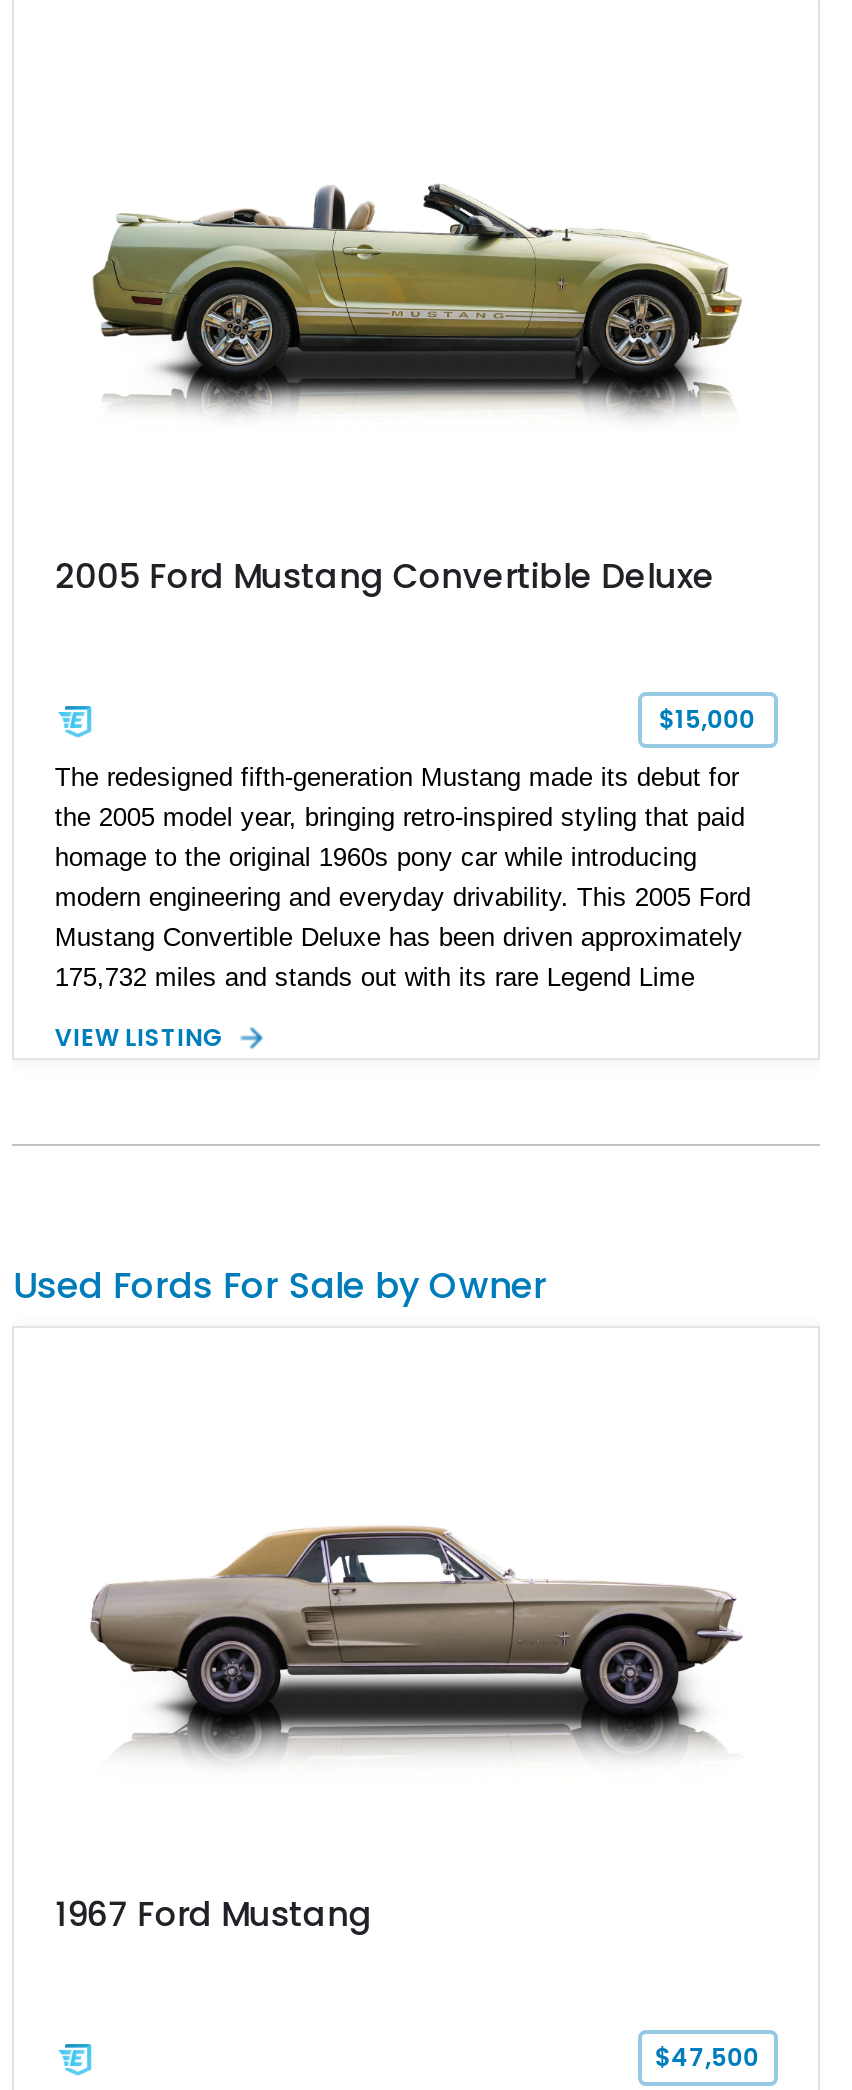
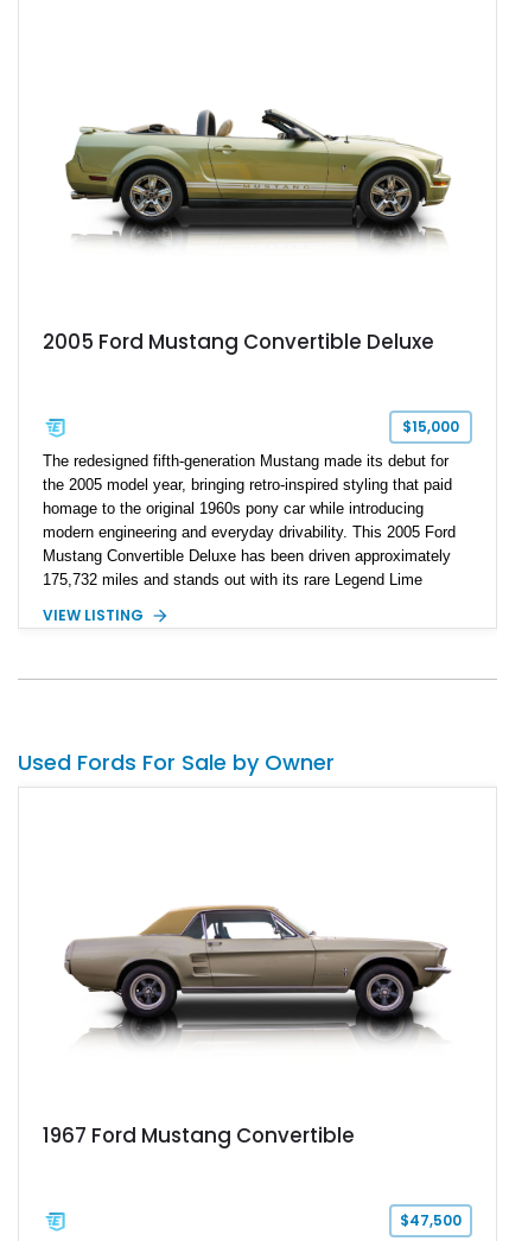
[55,1891,373,1939] 1967 Ford Mustang -> [43,1122,355,1150] 1967 Ford Mustang Convertible

